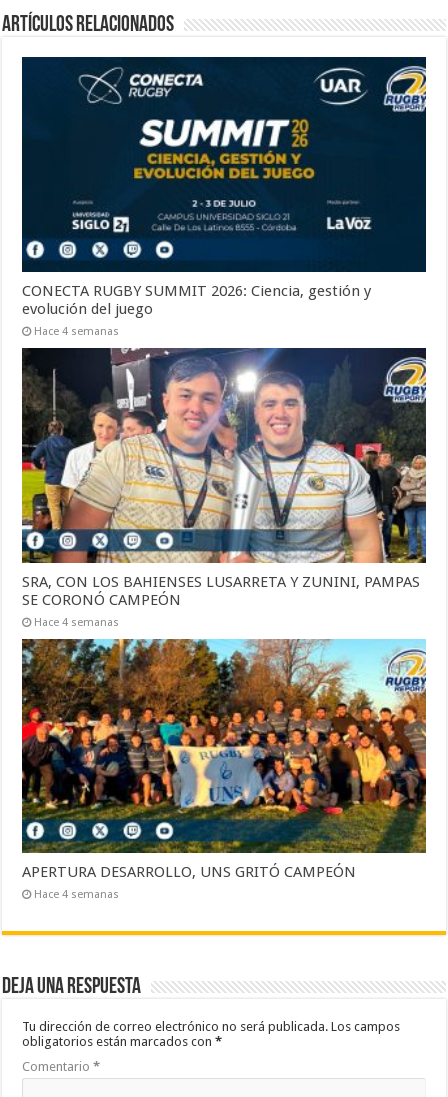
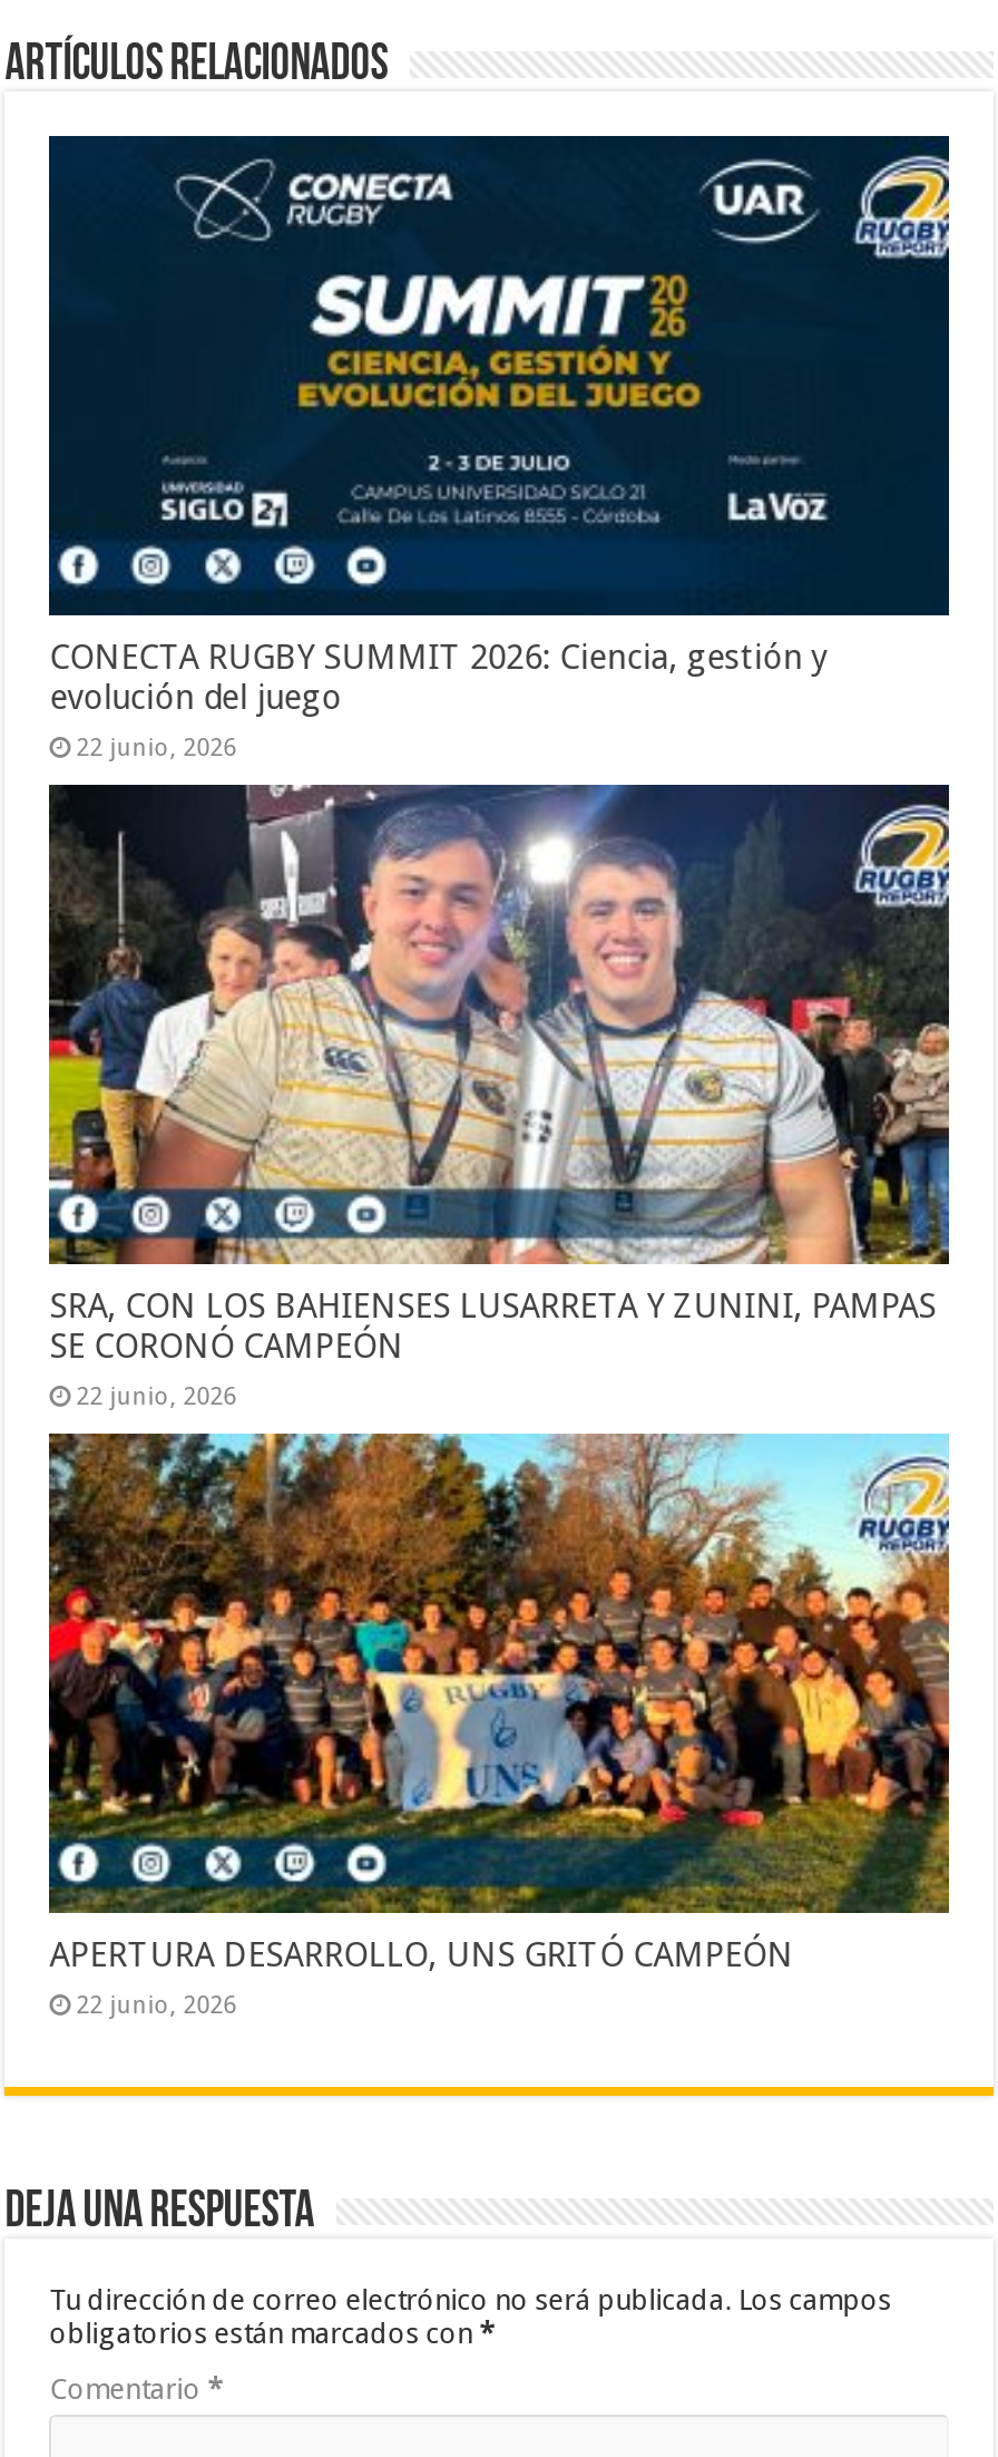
[34,325,119,338] Hace 4 semanas -> [76,733,237,762] 22 junio, 2026
[34,616,119,629] Hace 4 semanas -> [76,1382,237,1411] 22 junio, 2026
[34,888,119,901] Hace 4 semanas -> [76,1990,237,2019] 22 junio, 2026

